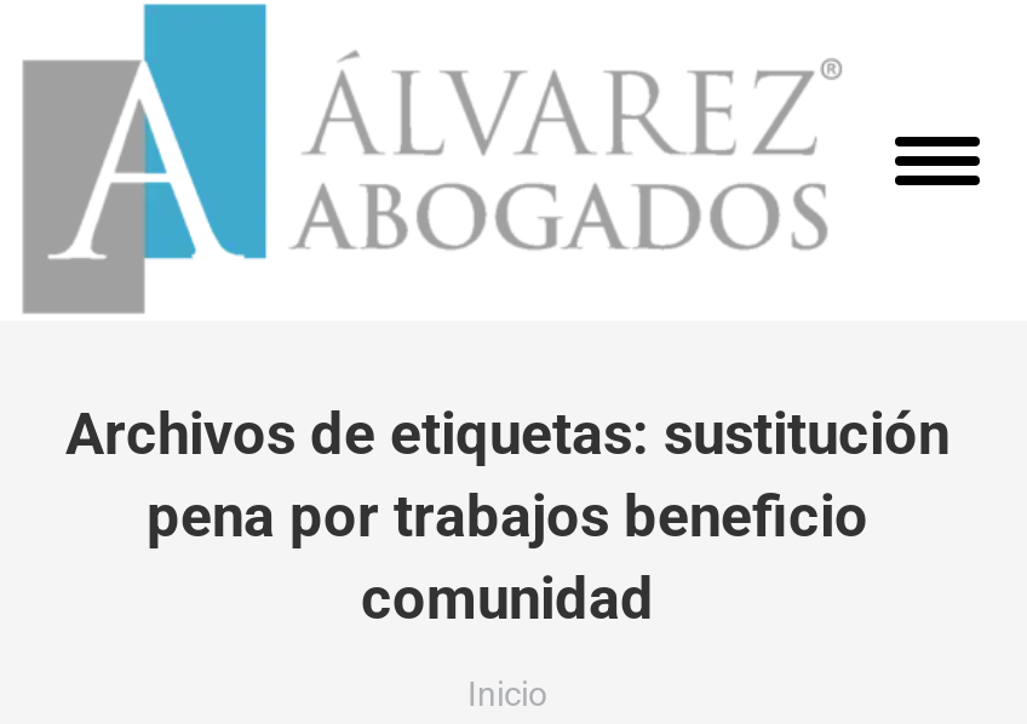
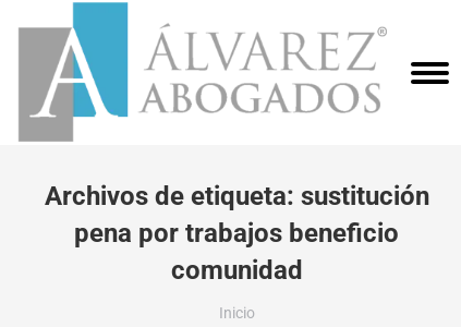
[65,401,949,469] Archivos de etiquetas: sustitución -> [44,181,429,212] Archivos de etiqueta: sustitución

